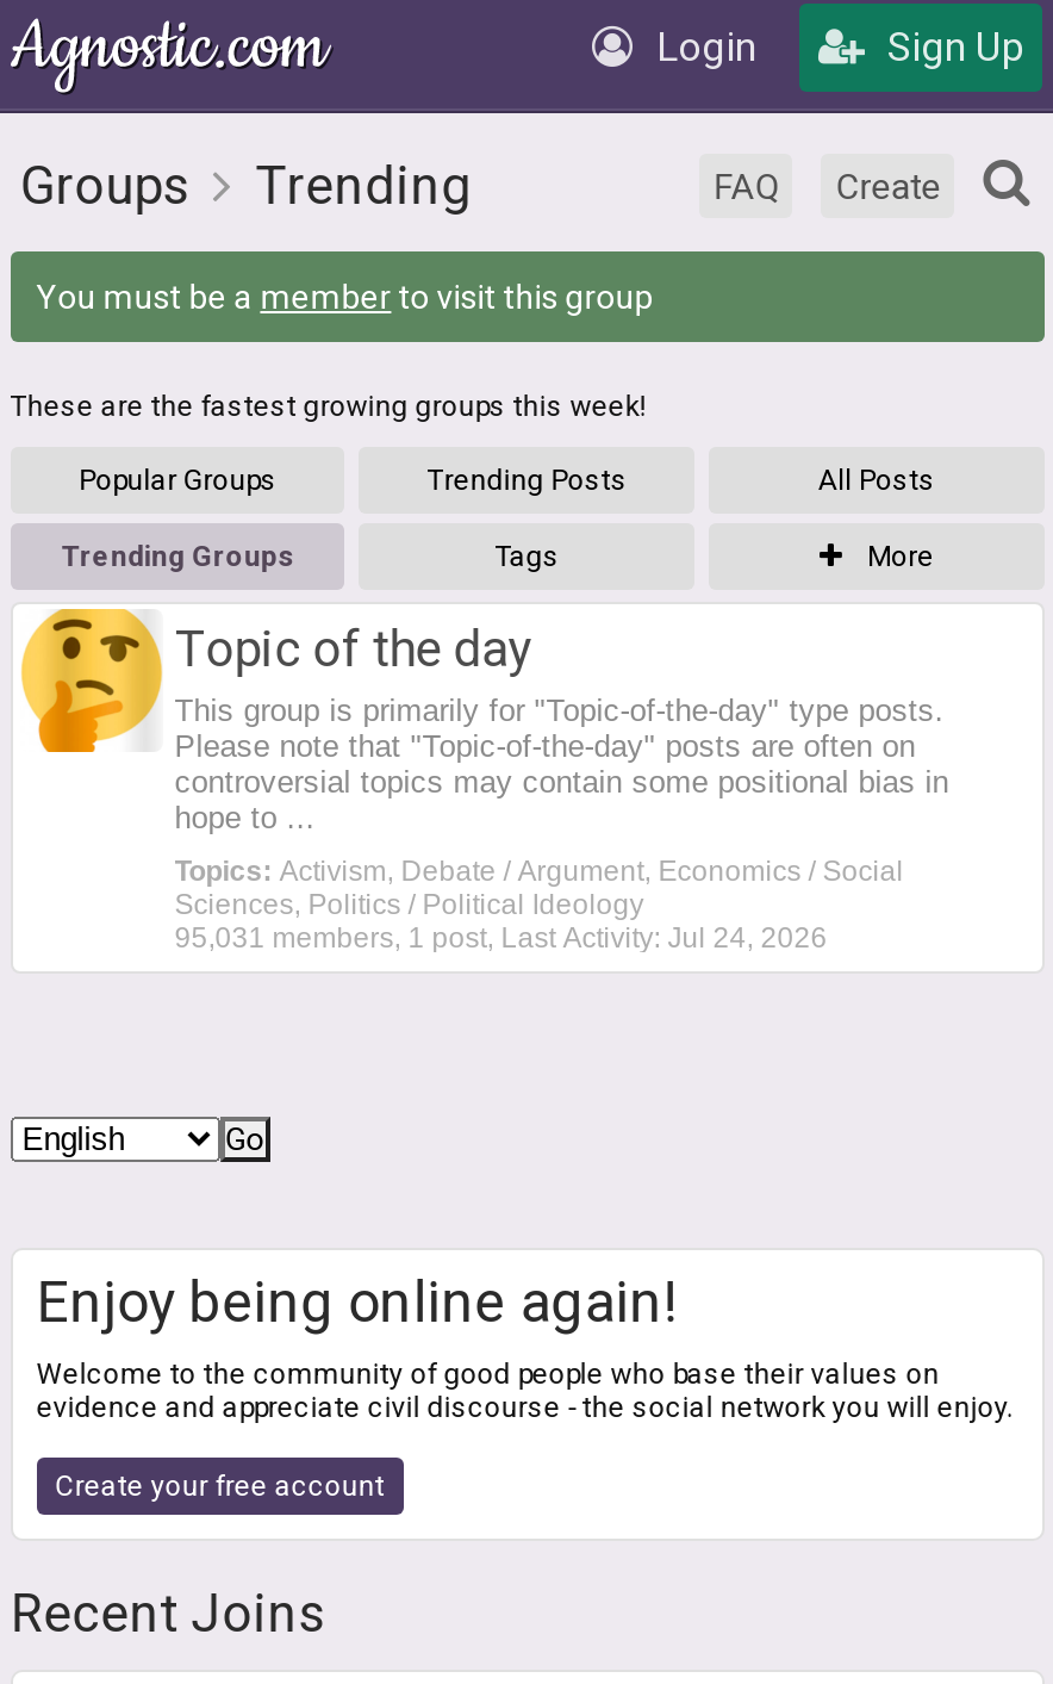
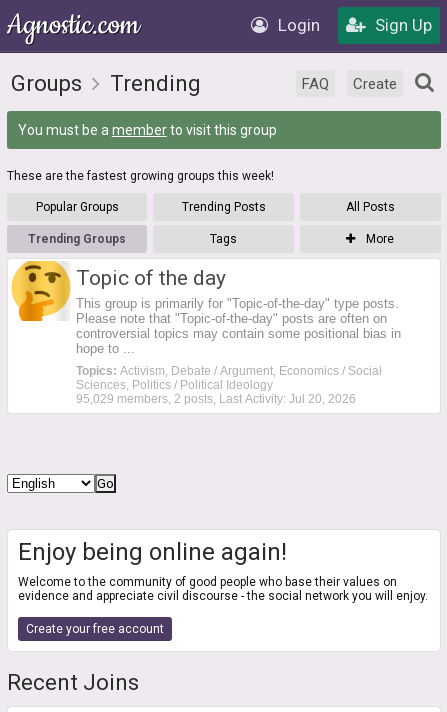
[174,921,827,955] 95,031 members, 1 post, Last Activity: Jul 24, 2026 -> [76,392,356,406] 95,029 members, 2 posts, Last Activity: Jul 20, 2026

